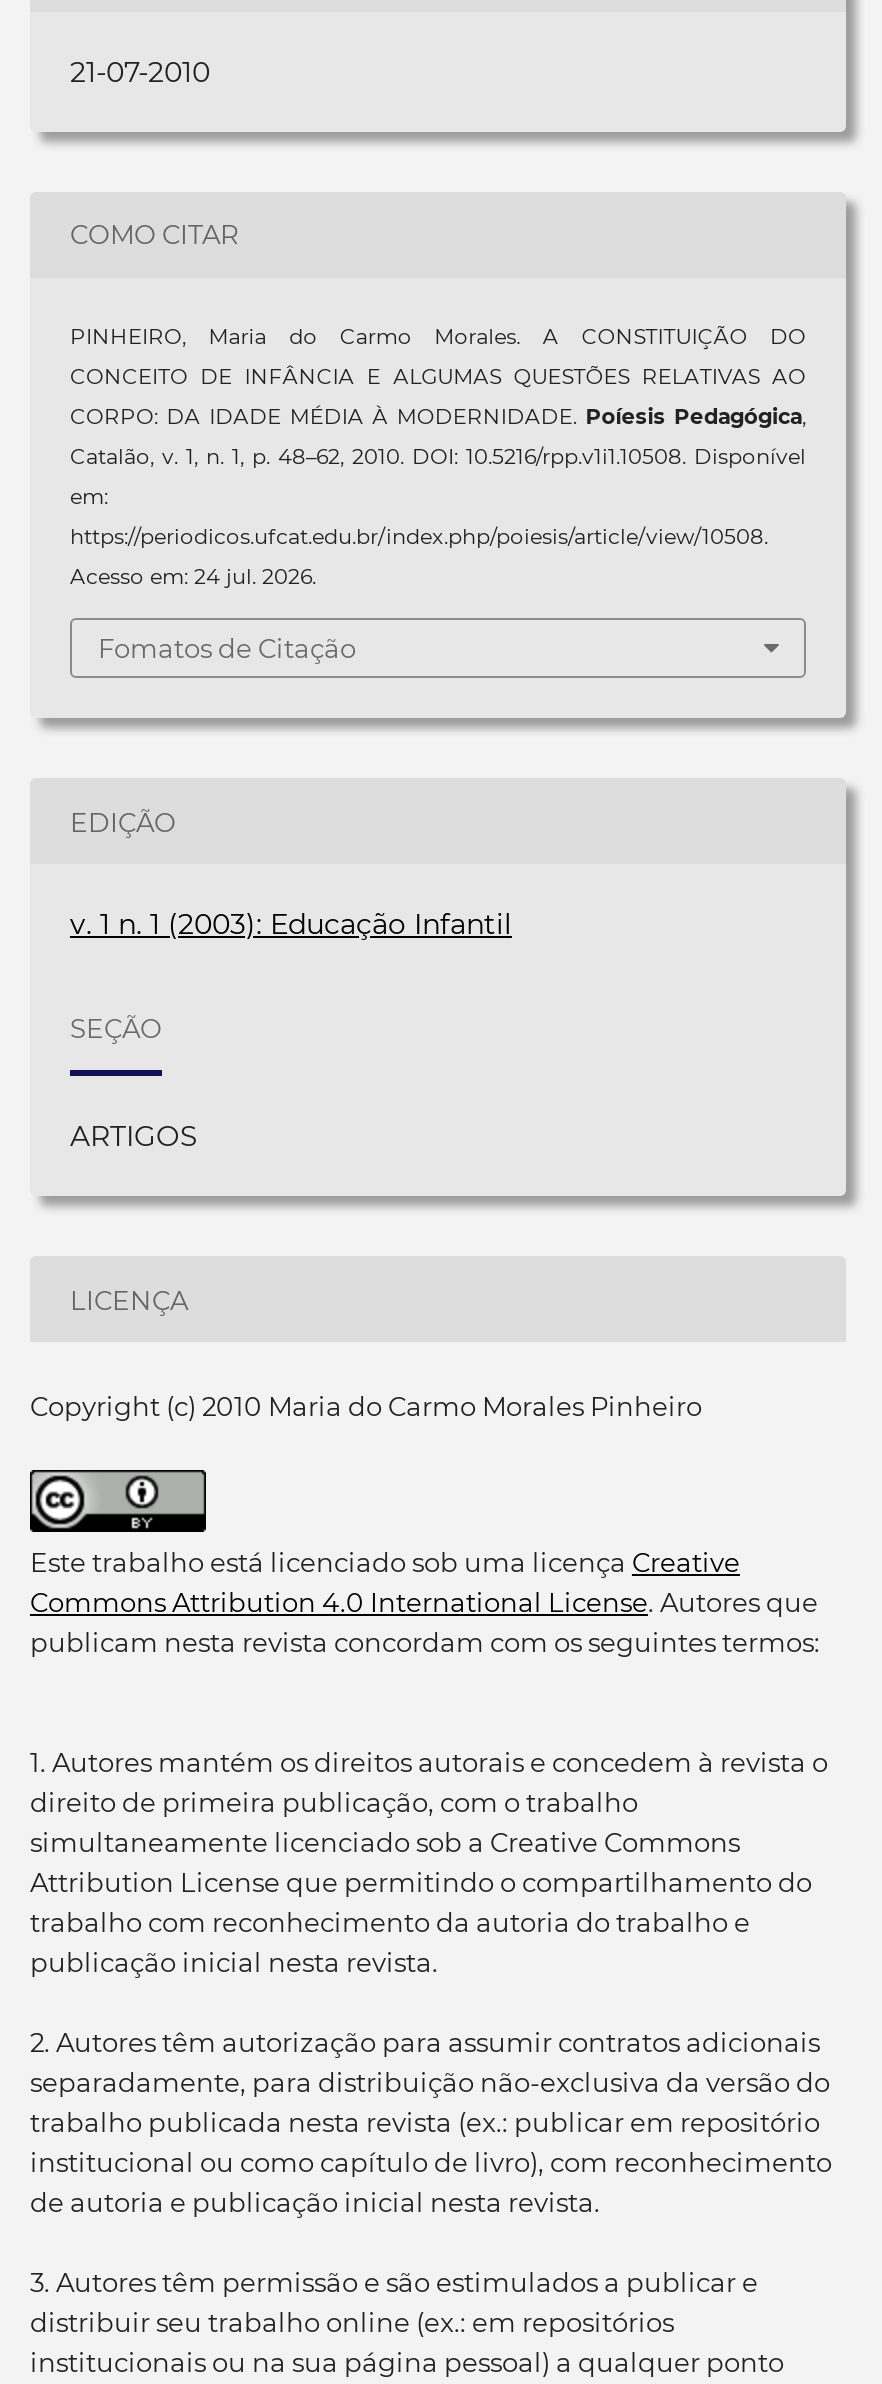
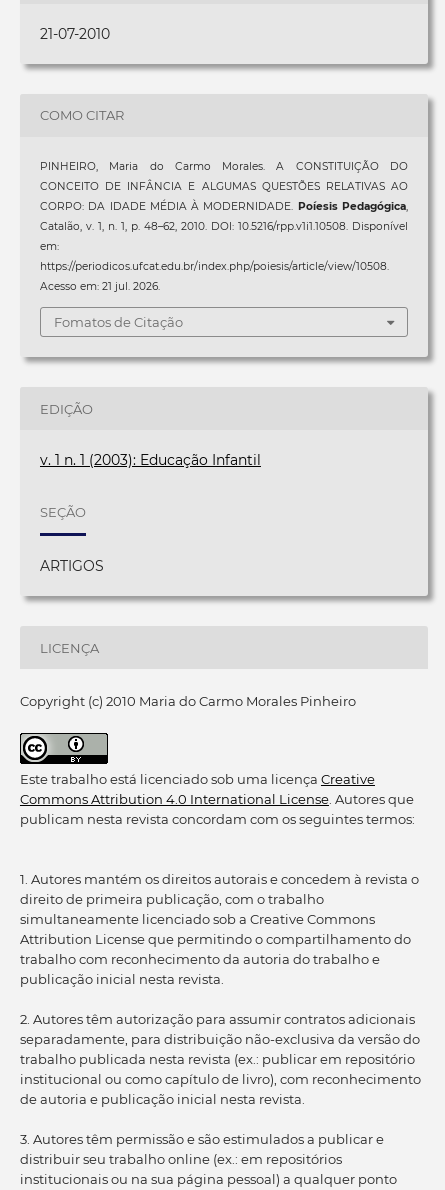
[70,564,316,590] Acesso em: 24 jul. 2026. -> [40,280,160,293] Acesso em: 21 jul. 2026.

